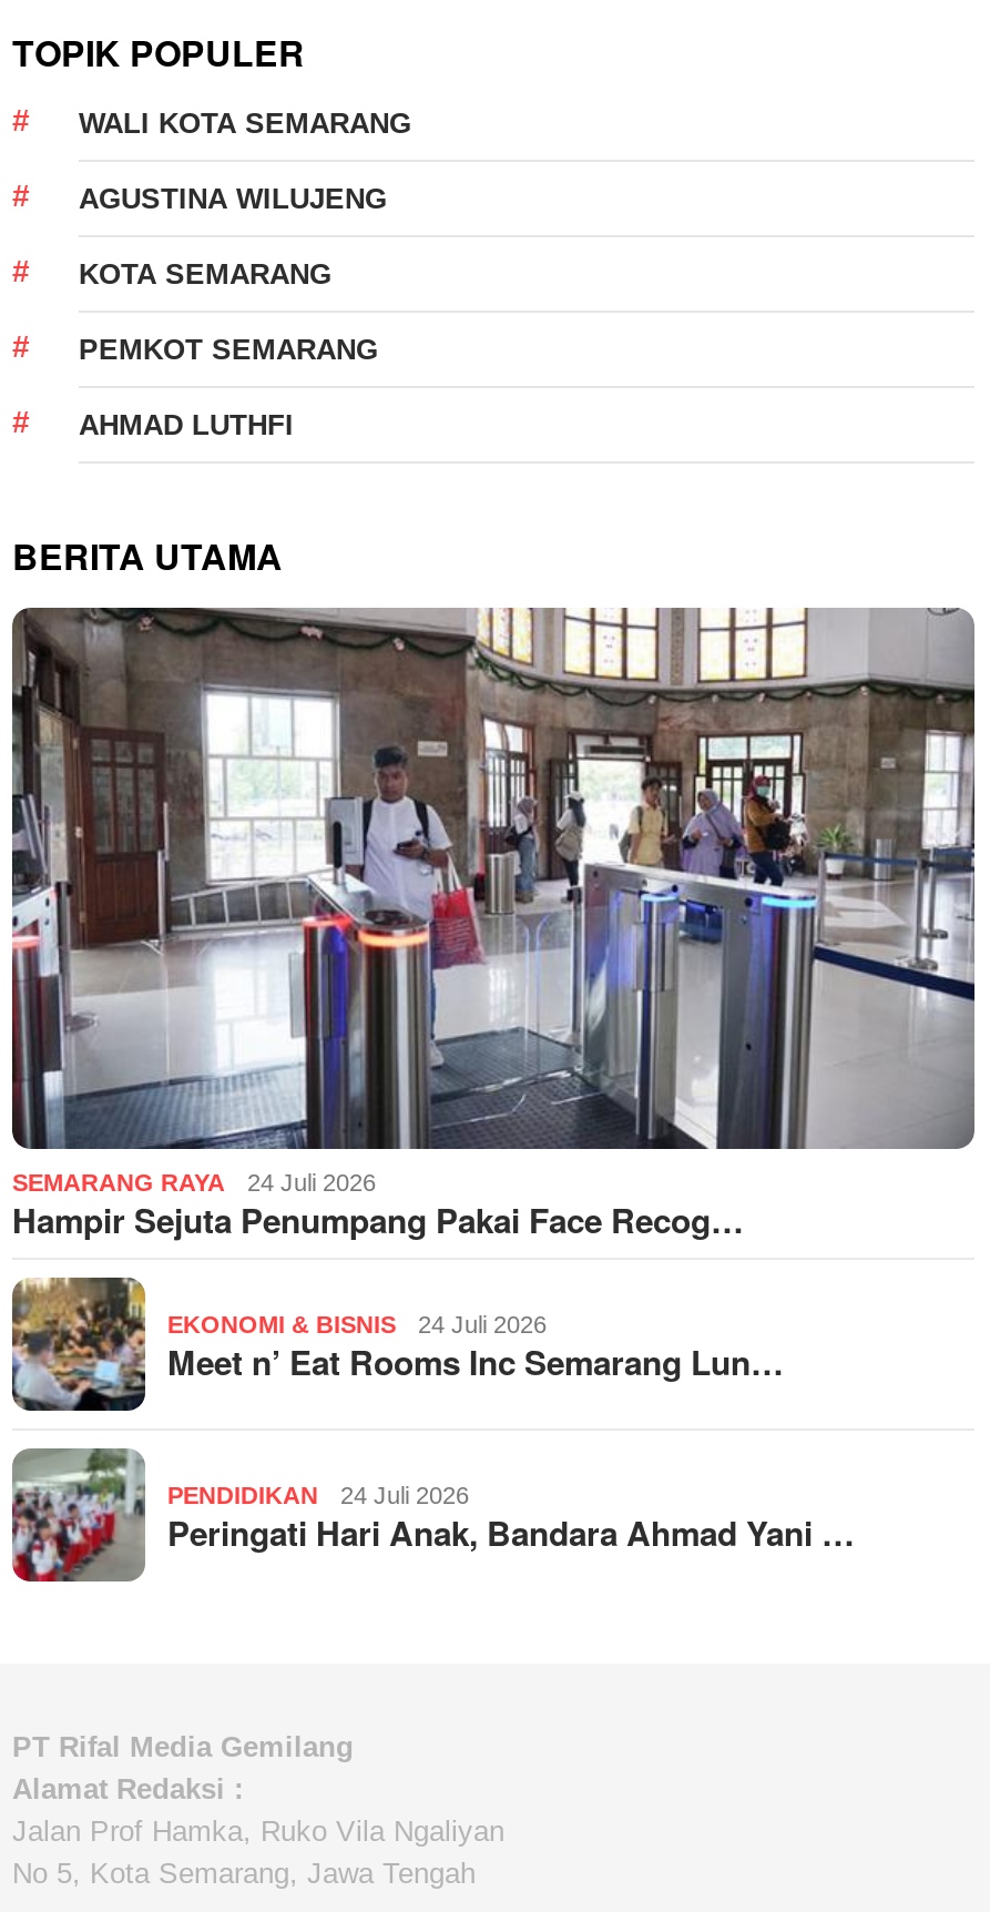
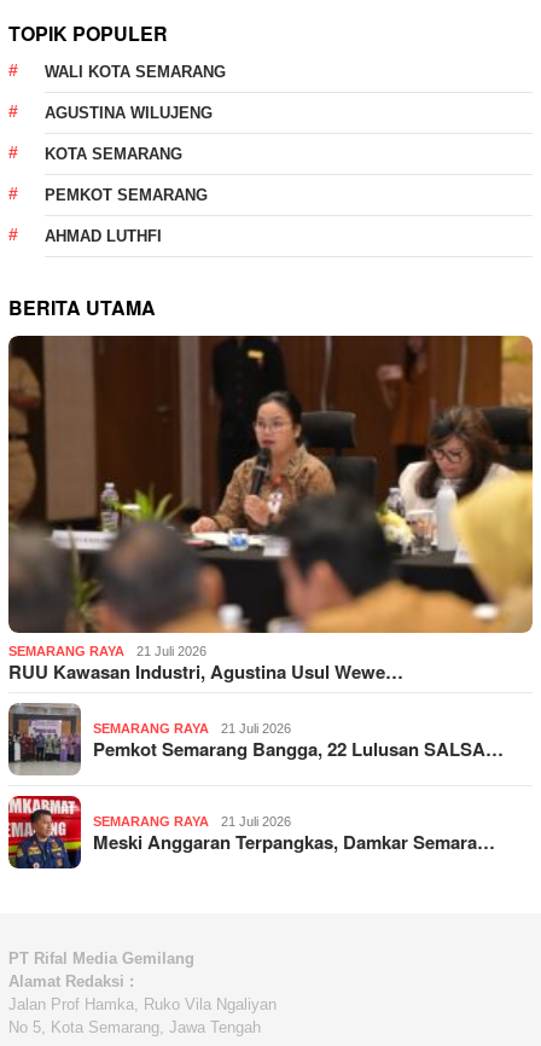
[10,606,977,1245] [image] | 24 Juli 2026 | Hampir Sejuta Penumpang Pakai Face Recog… -> [7,335,534,684] [image] | 21 Juli 2026 | RUU Kawasan Industri, Agustina Usul Wewe…
[10,1275,784,1411] [image] | EKONOMI & BISNIS | 24 Juli 2026 | Meet n’ Eat Rooms Inc Semarang Lun… -> [8,702,504,774] [image] | SEMARANG RAYA | 21 Juli 2026 | Pemkot Semarang Bangga, 22 Lulusan SALSA…
[10,1446,855,1584] [image] | PENDIDIKAN | 24 Juli 2026 | Peringati Hari Anak, Bandara Ahmad Yani … -> [7,795,495,870] [image] | SEMARANG RAYA | 21 Juli 2026 | Meski Anggaran Terpangkas, Damkar Semara…

